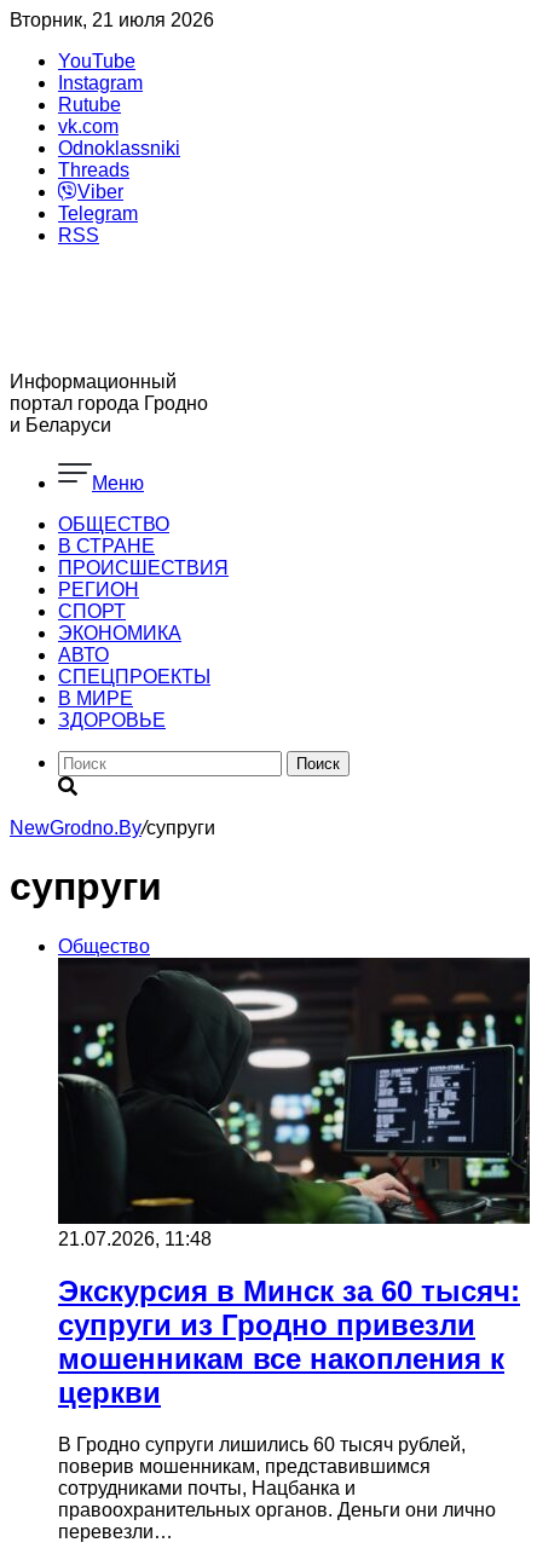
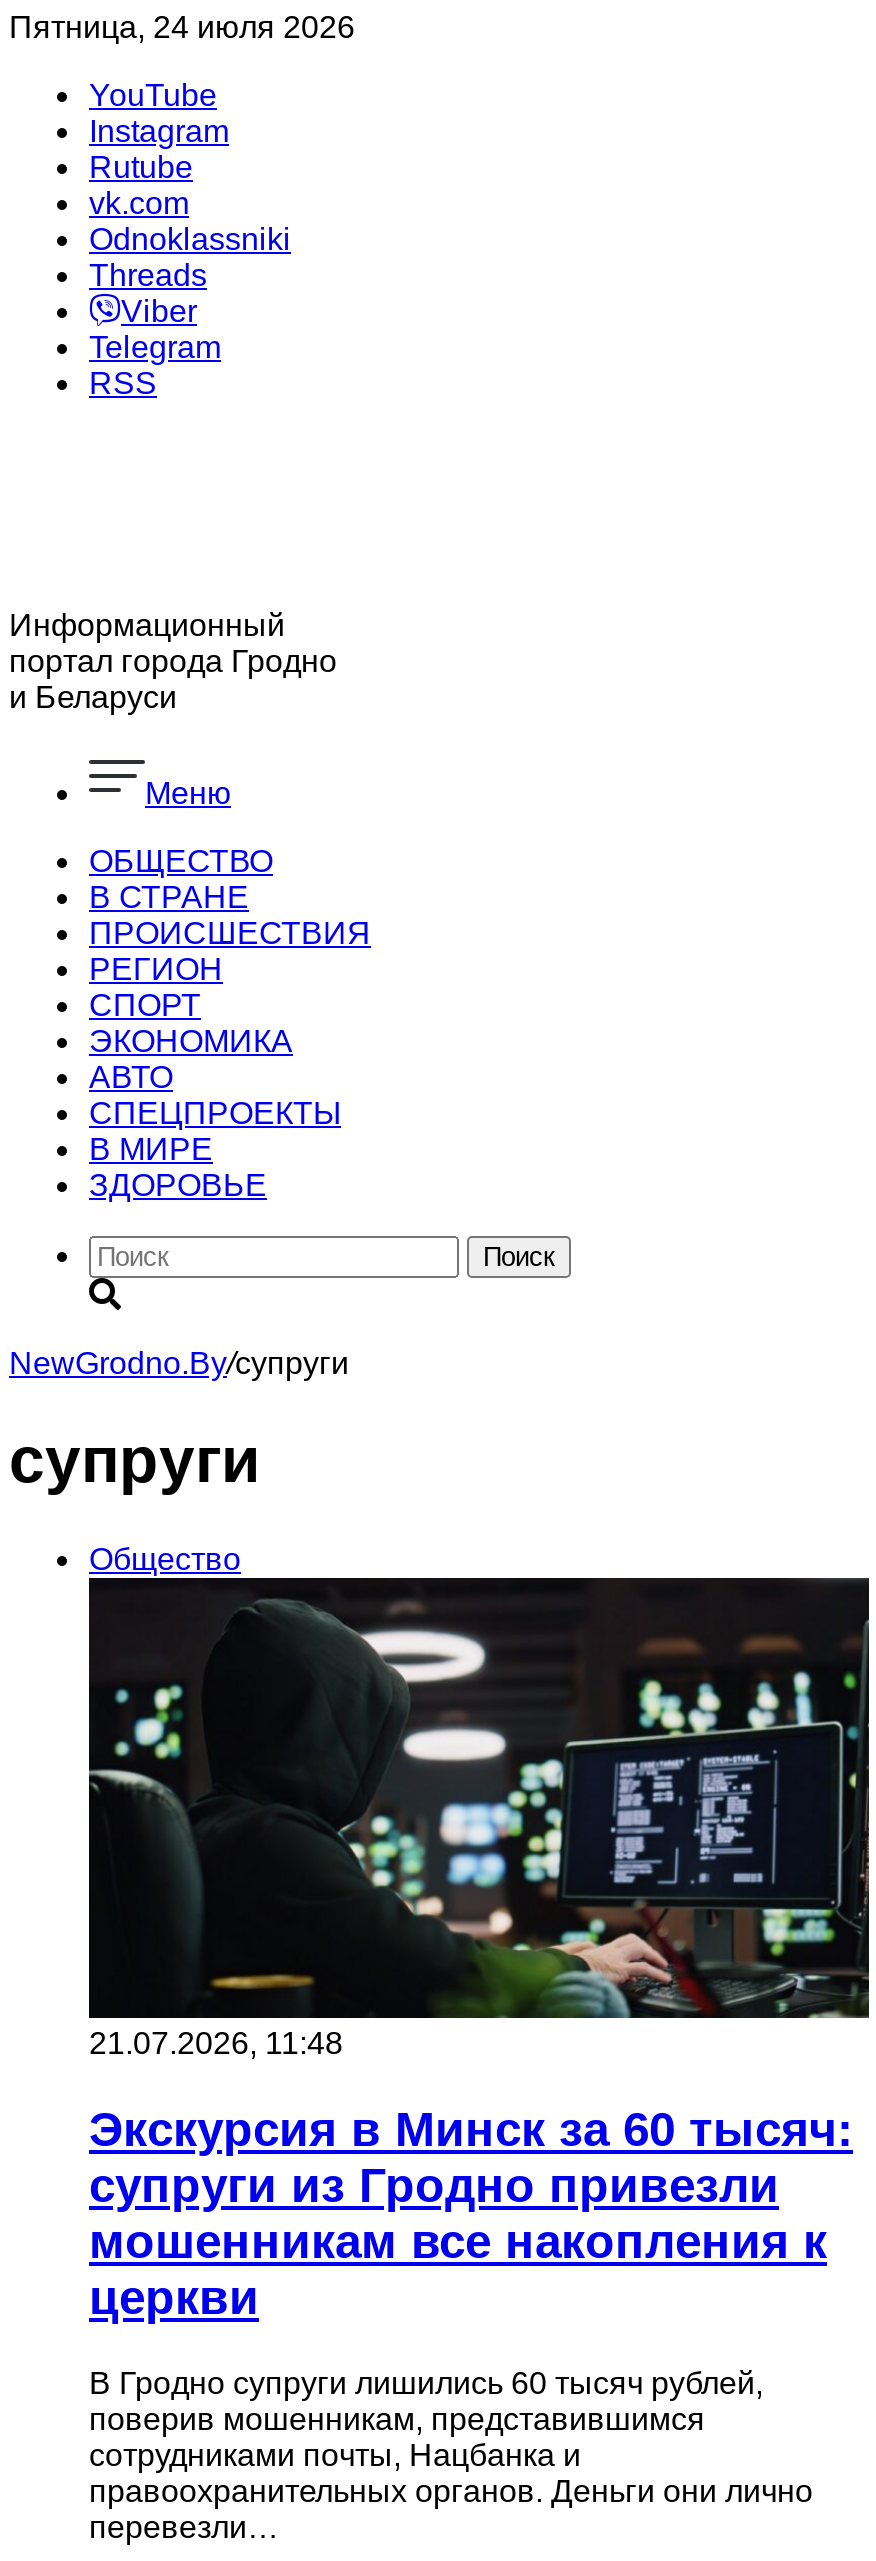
[10,10,214,30] Вторник, 21 июля 2026 -> [9,10,355,44] Пятница, 24 июля 2026

